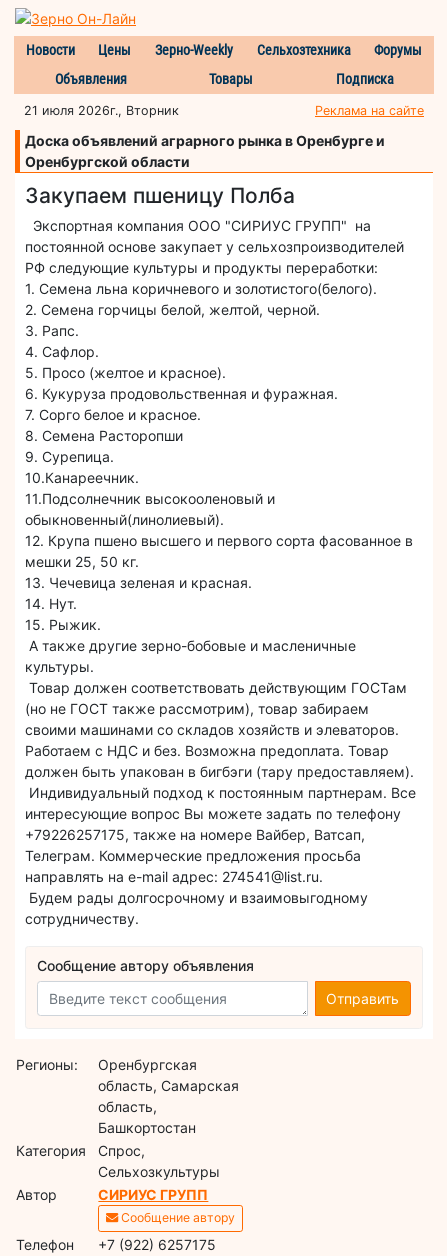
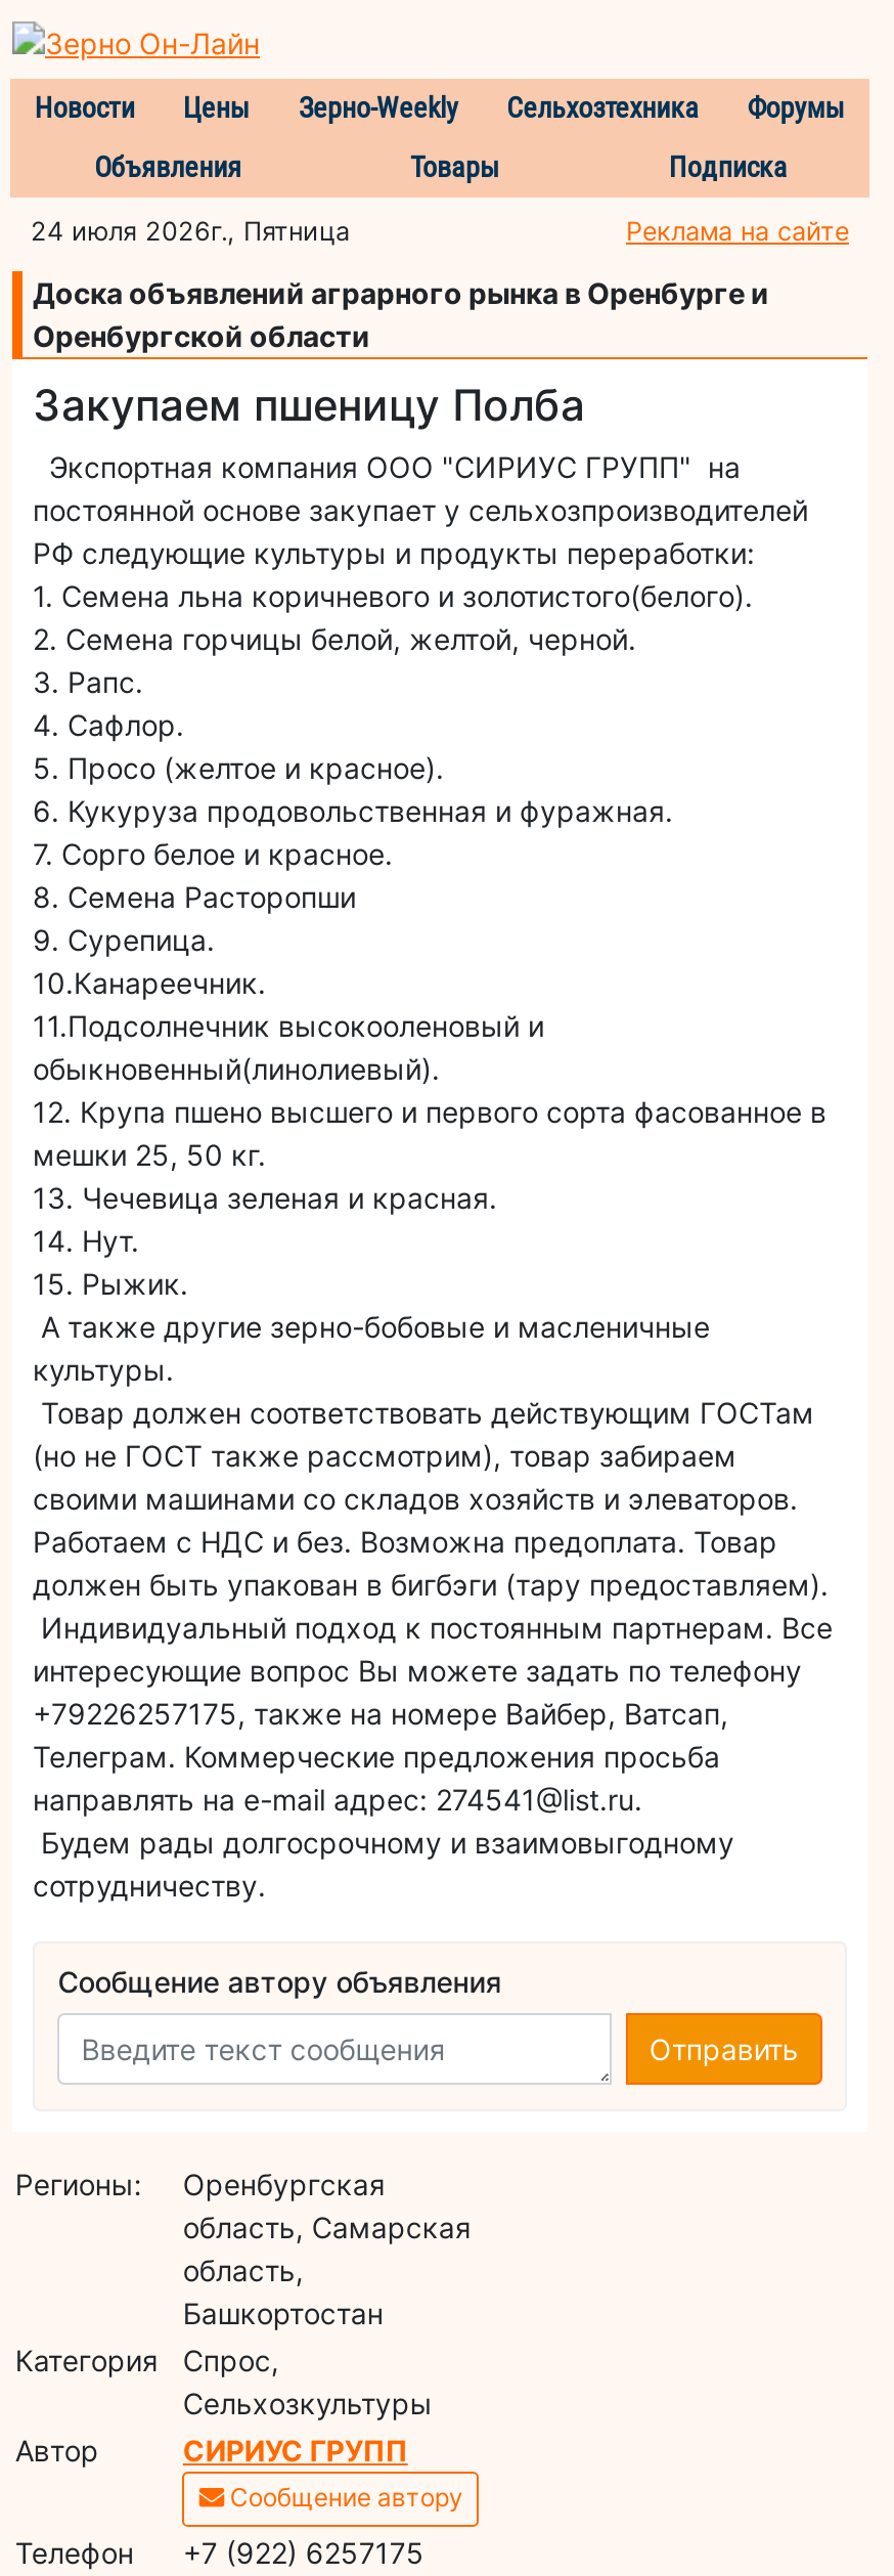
[24,103,179,118] 21 июля 2026г., Вторник -> [31,215,350,246] 24 июля 2026г., Пятница

